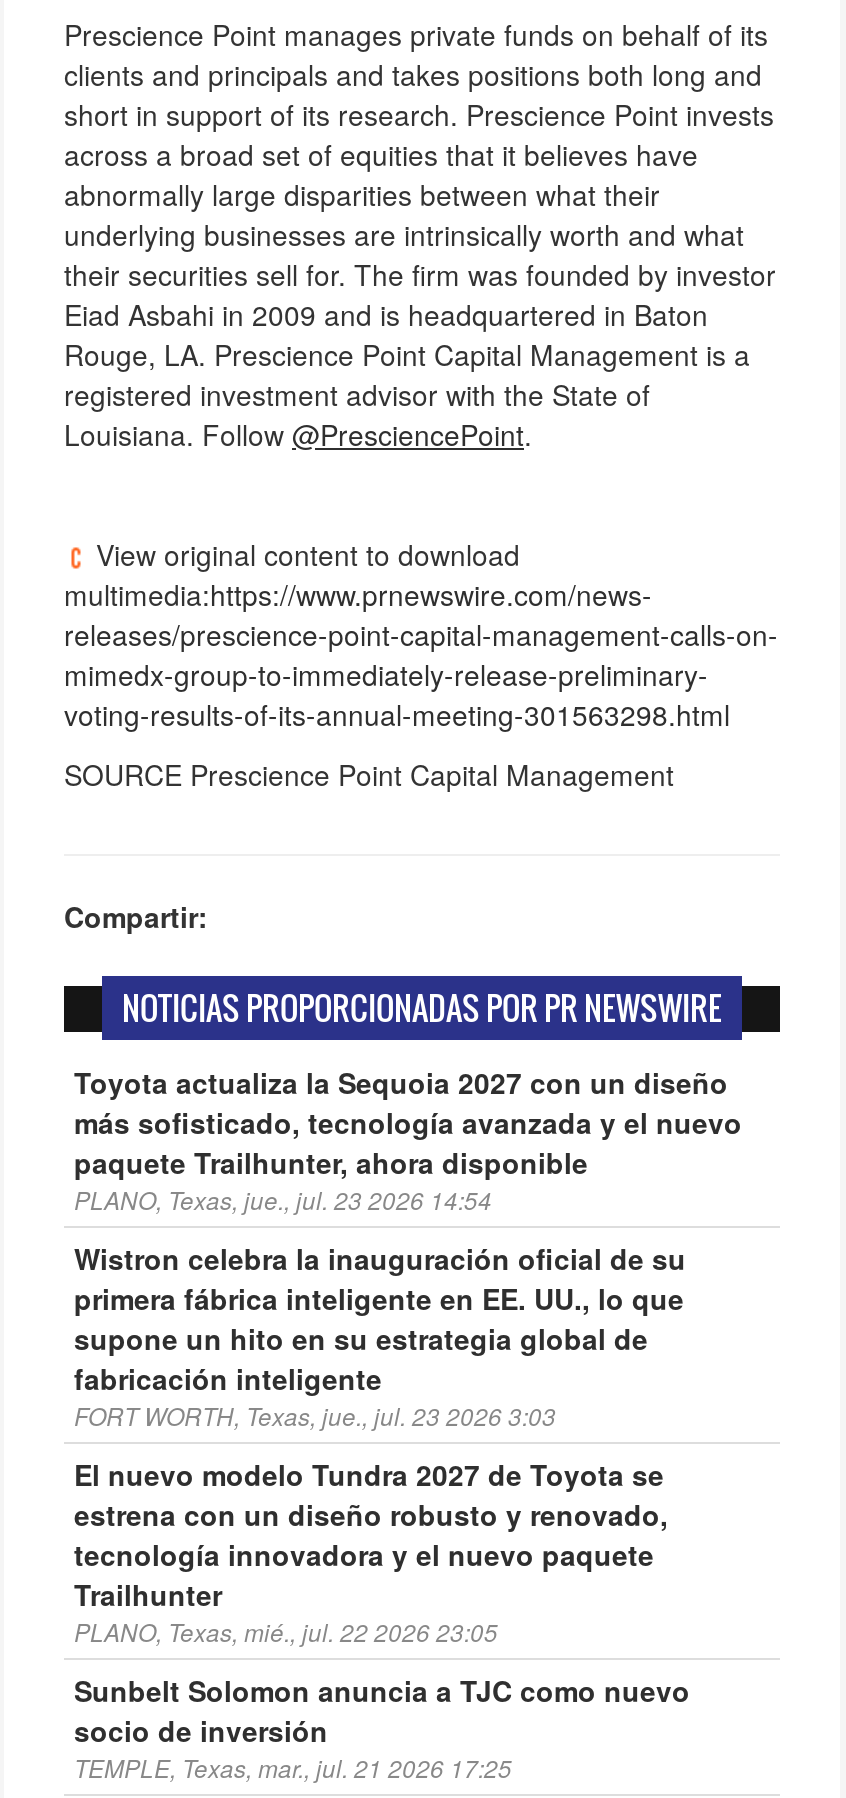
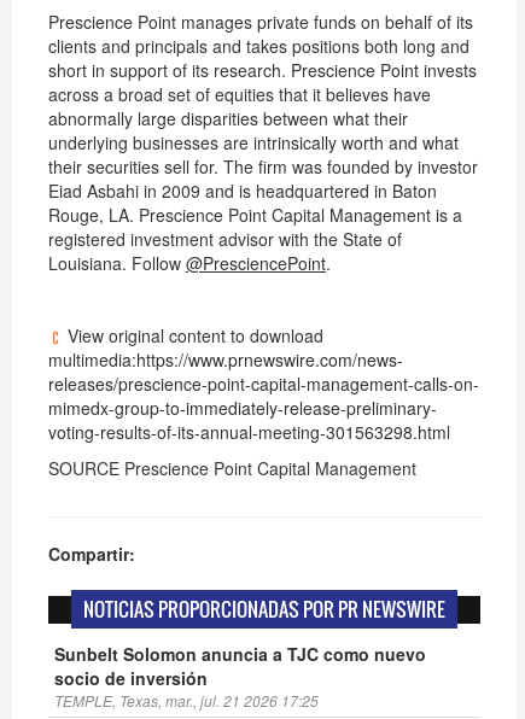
[74,1061,742,1647] Toyota actualiza la Sequoia 2027 con un diseño | más sofisticado, tecnología avanzada y el nuevo | paquete Trailhunter, ahora disponible | PLANO, Texas, jue., jul. 23 2026 14:54 | Wistron celebra la inauguración oficial de su | primera fábrica inteligente en EE. UU., lo que | supone un hito en su estrategia global de | fabricación inteligente | FORT WORTH, Texas, jue., jul. 23 2026 3:03 | El nuevo modelo Tundra 2027 de Toyota se | estrena con un diseño robusto y renovado, | tecnología innovadora y el nuevo paquete | Trailhunter | PLANO, Texas, mié., jul. 22 2026 23:05 -> none

